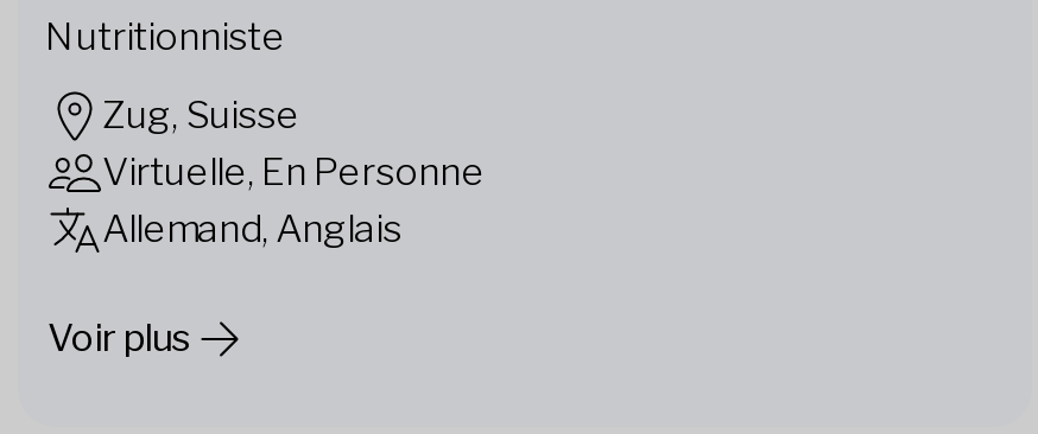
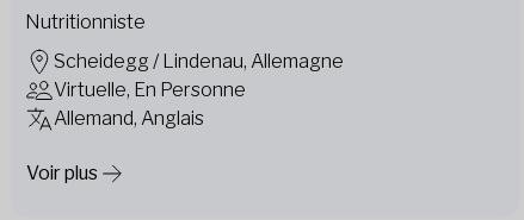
[102,92,299,137] Zug, Suisse -> [53,50,343,72] Scheidegg / Lindenau, Allemagne

